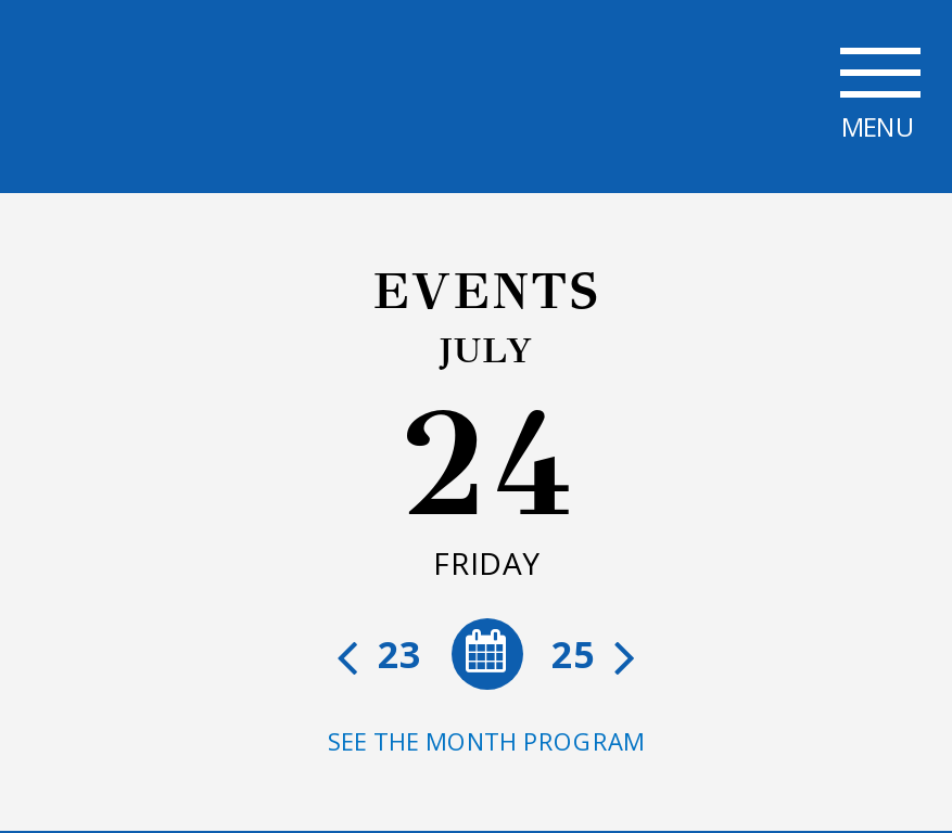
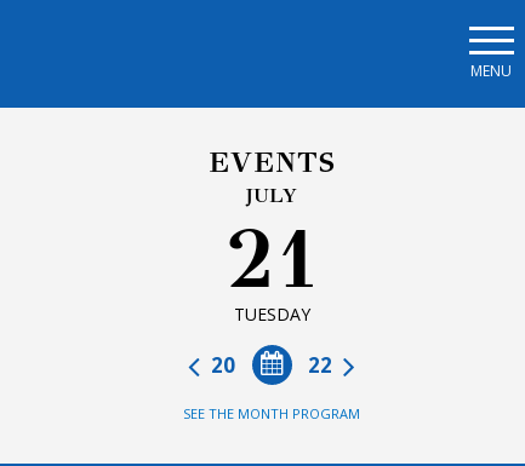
[397,375,575,584] 24 | FRIDAY -> [224,209,319,326] 21 | TUESDAY
[369,629,604,679] 25 | 23 -> [206,351,337,379] 22 | 20

